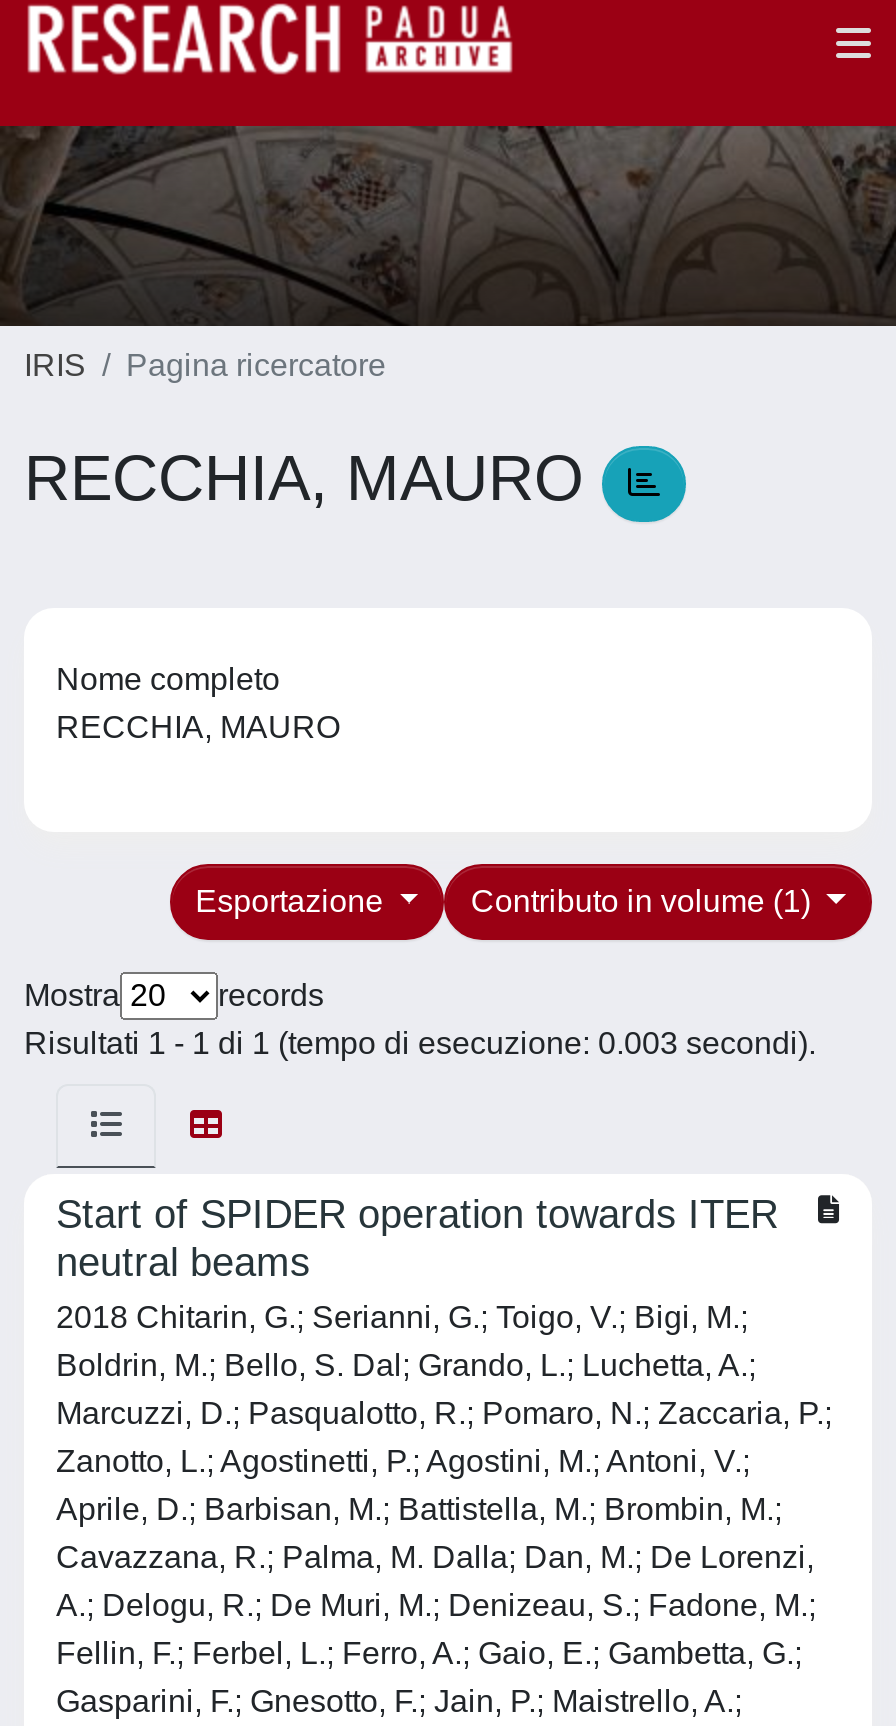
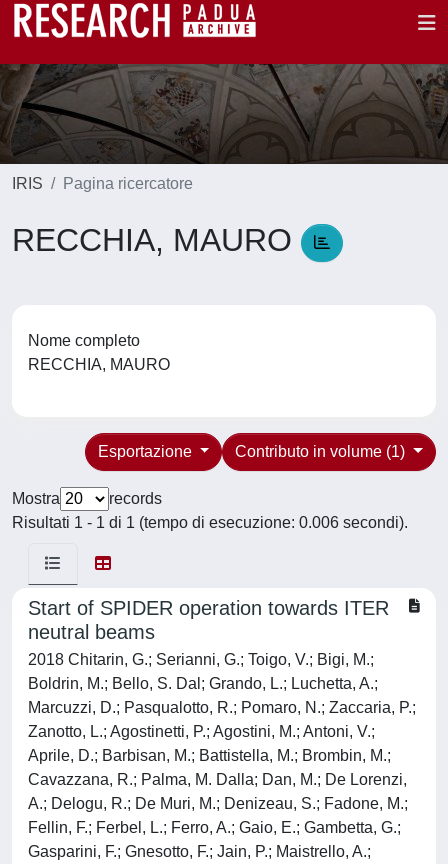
[24,1026,816,1060] Risultati 1 - 1 di 1 (tempo di esecuzione: 0.003 secondi). -> [12,514,408,531] Risultati 1 - 1 di 1 (tempo di esecuzione: 0.006 secondi).

